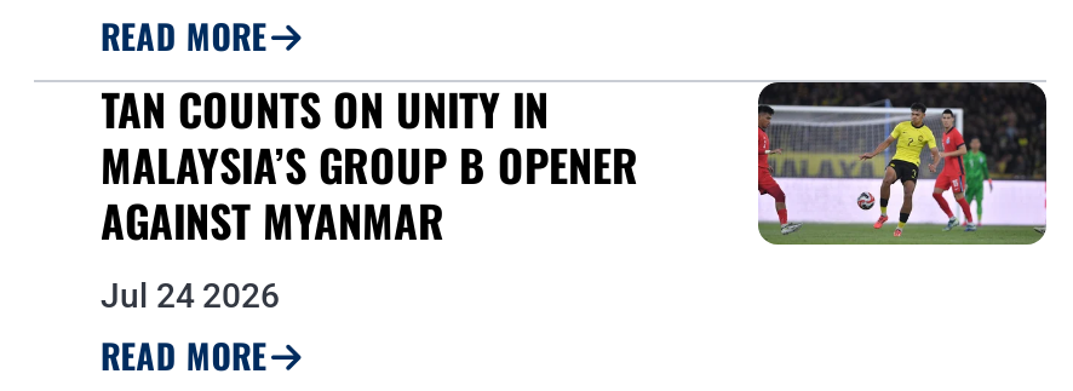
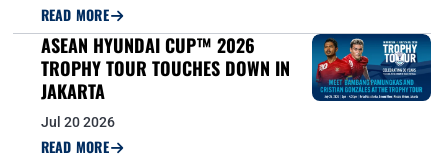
[101,77,638,314] TAN COUNTS ON UNITY IN | MALAYSIA’S GROUP B OPENER | AGAINST MYANMAR | Jul 24 2026 -> [40,32,289,130] ASEAN HYUNDAI CUP™ 2026 | TROPHY TOUR TOUCHES DOWN IN | JAKARTA | Jul 20 2026
[756,82,1049,247] [image] -> [311,34,432,102] [image]

